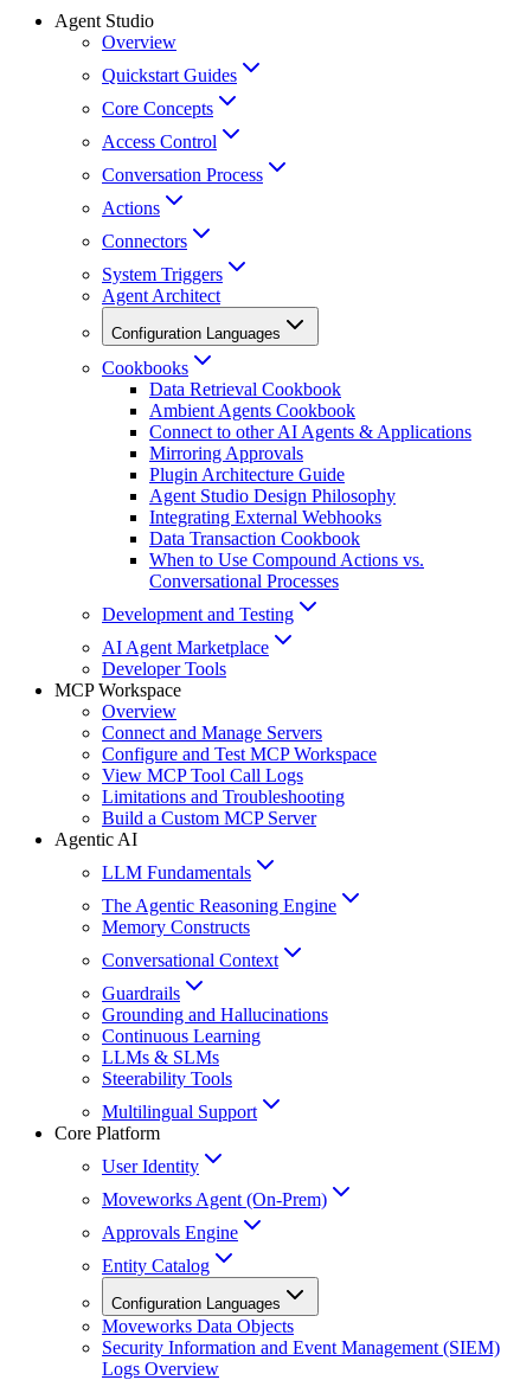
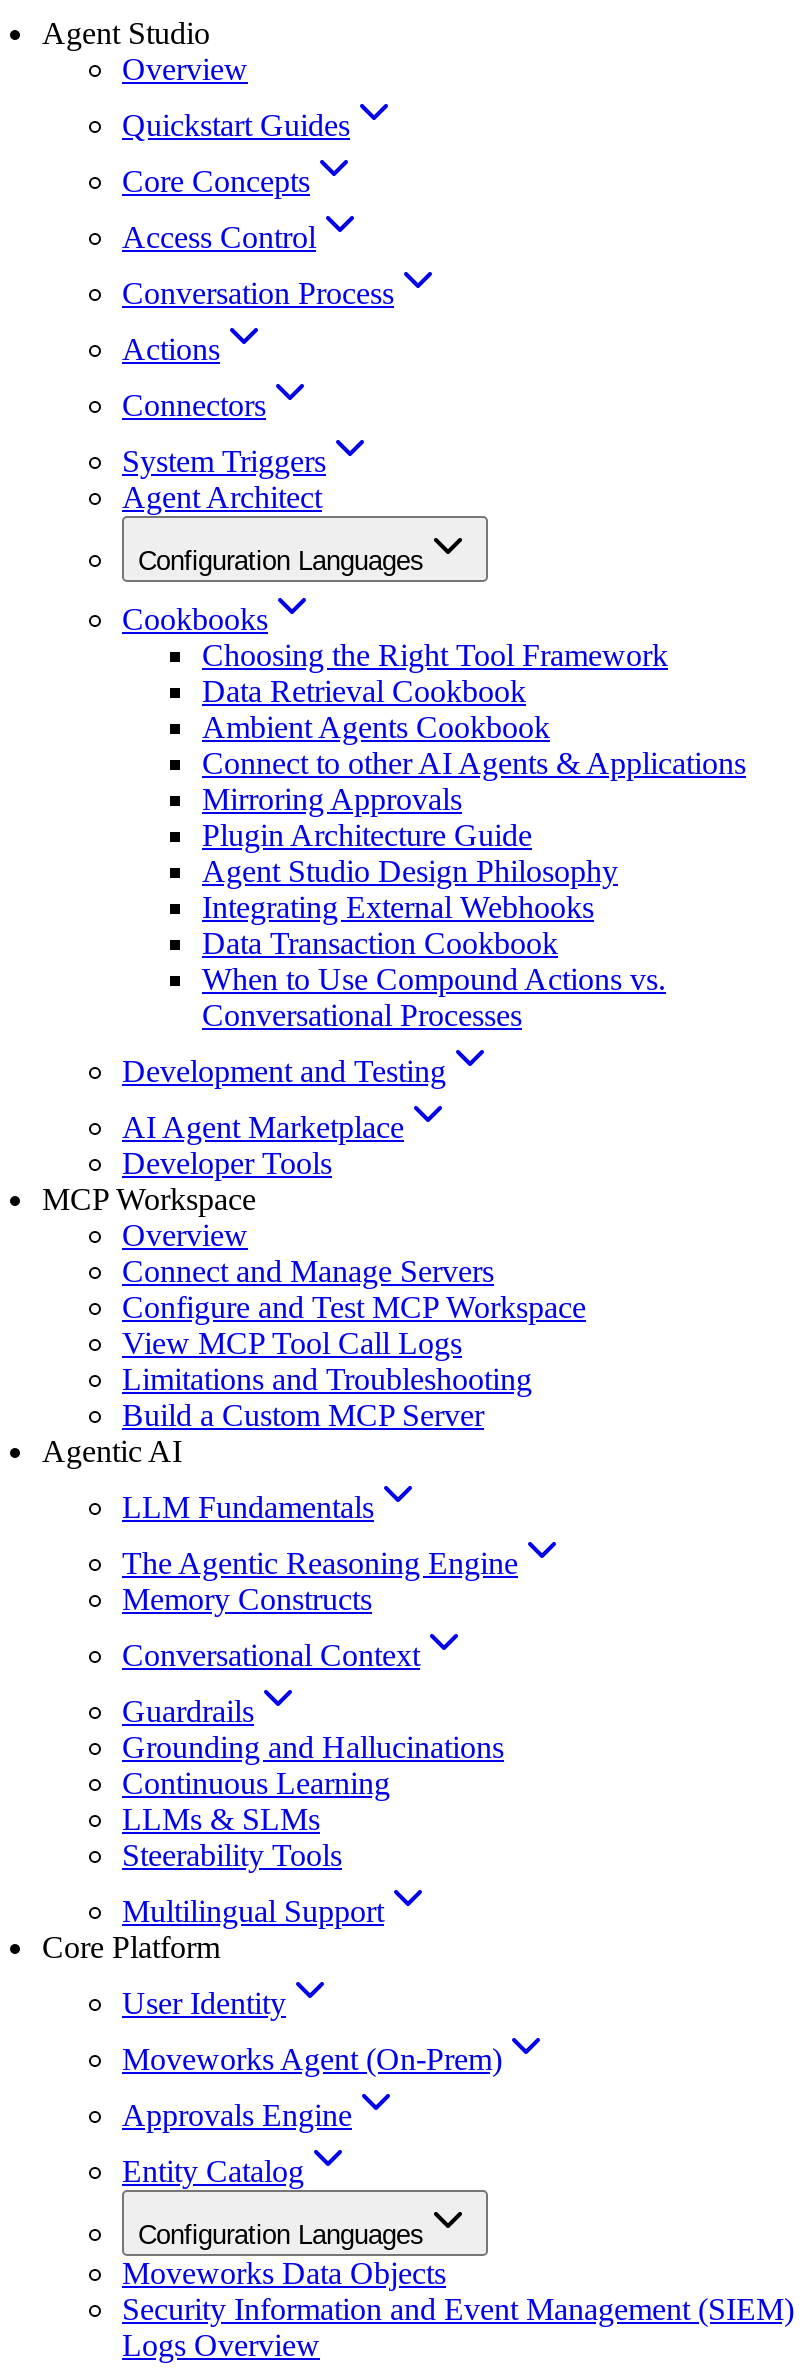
none -> [202,637,668,671] Choosing the Right Tool Framework

